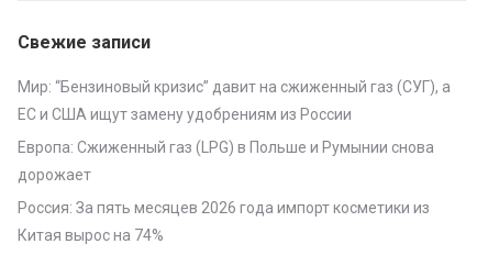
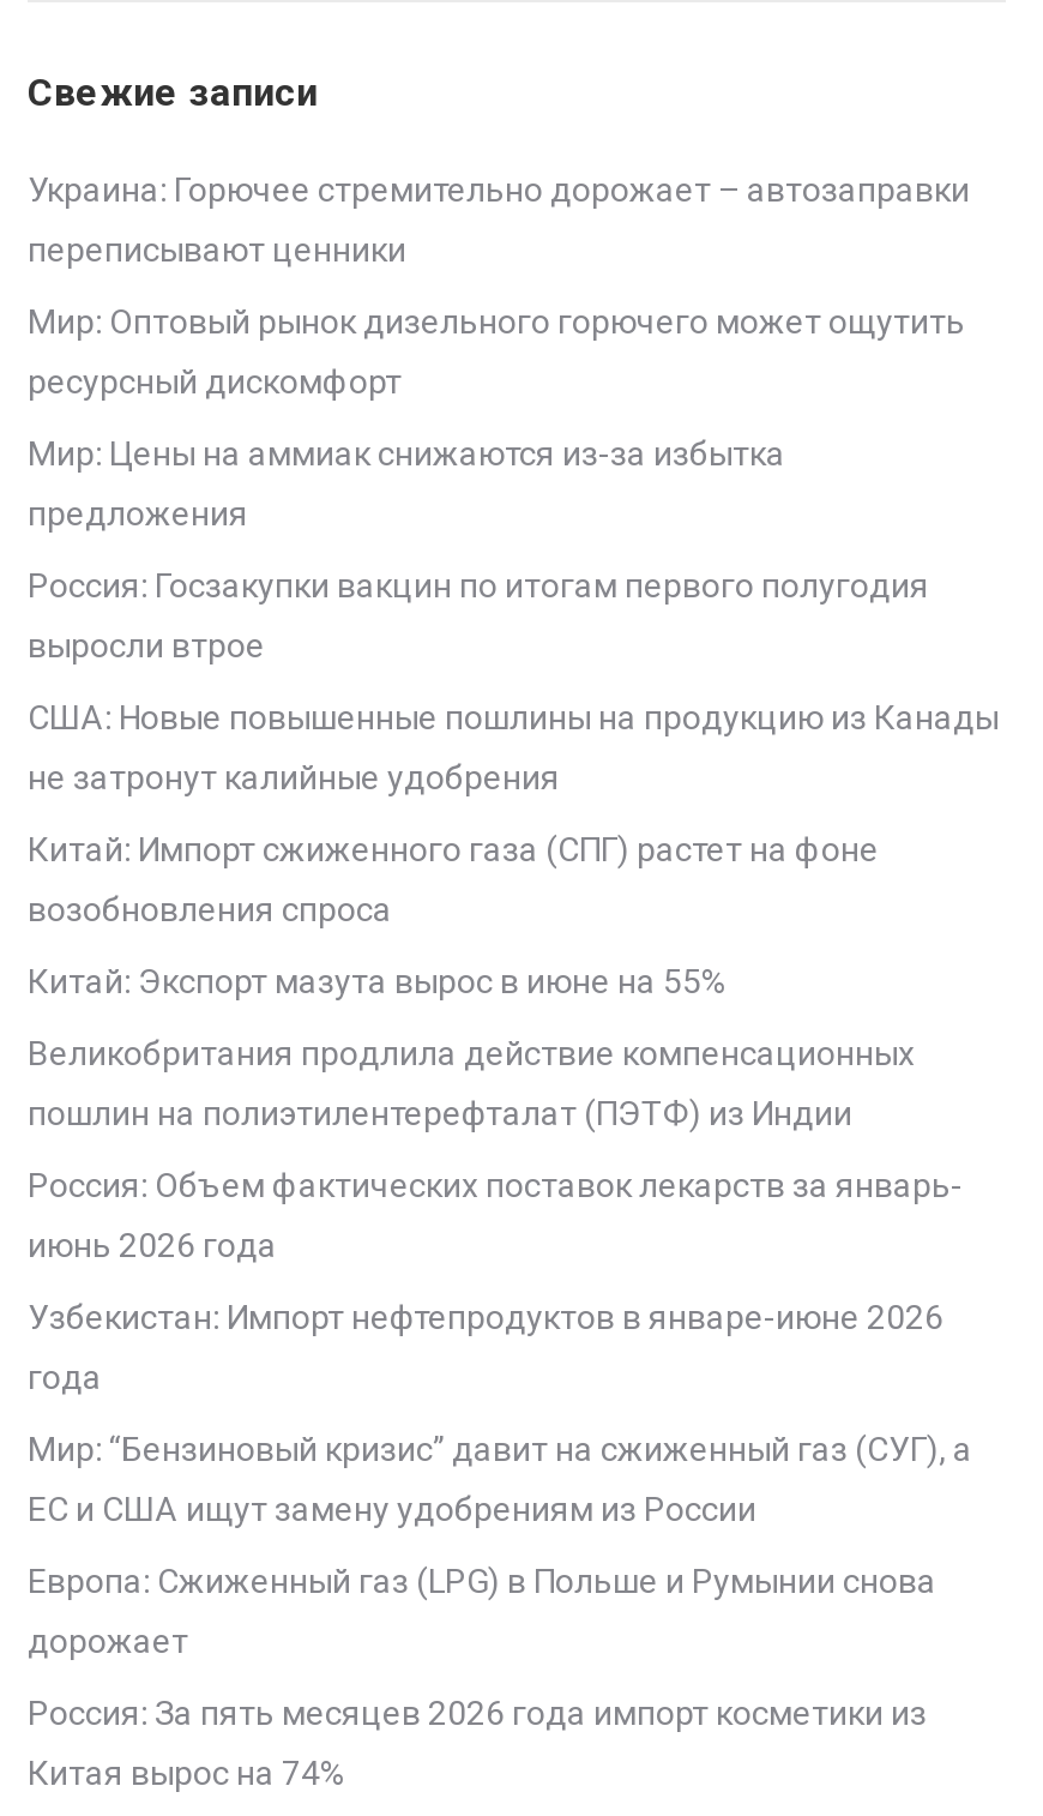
none -> [28,170,999,1396] Украина: Горючее стремительно дорожает – автозаправки | переписывают ценники | Мир: Оптовый рынок дизельного горючего может ощутить | ресурсный дискомфорт | Мир: Цены на аммиак снижаются из-за избытка | предложения | Россия: Госзакупки вакцин по итогам первого полугодия | выросли втрое | США: Новые повышенные пошлины на продукцию из Канады | не затронут калийные удобрения | Китай: Импорт сжиженного газа (СПГ) растет на фоне | возобновления спроса | Китай: Экспорт мазута вырос в июне на 55% | Великобритания продлила действие компенсационных | пошлин на полиэтилентерефталат (ПЭТФ) из Индии | Россия: Объем фактических поставок лекарств за январь- | июнь 2026 года | Узбекистан: Импорт нефтепродуктов в январе-июне 2026 | года

